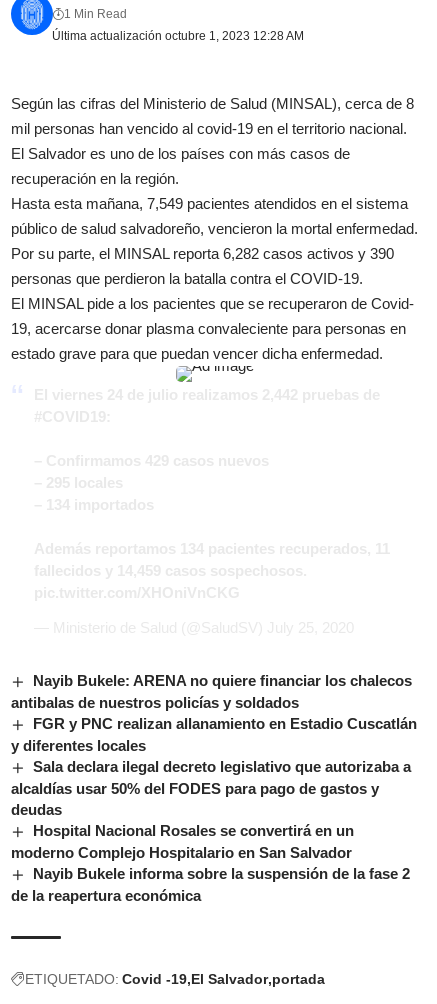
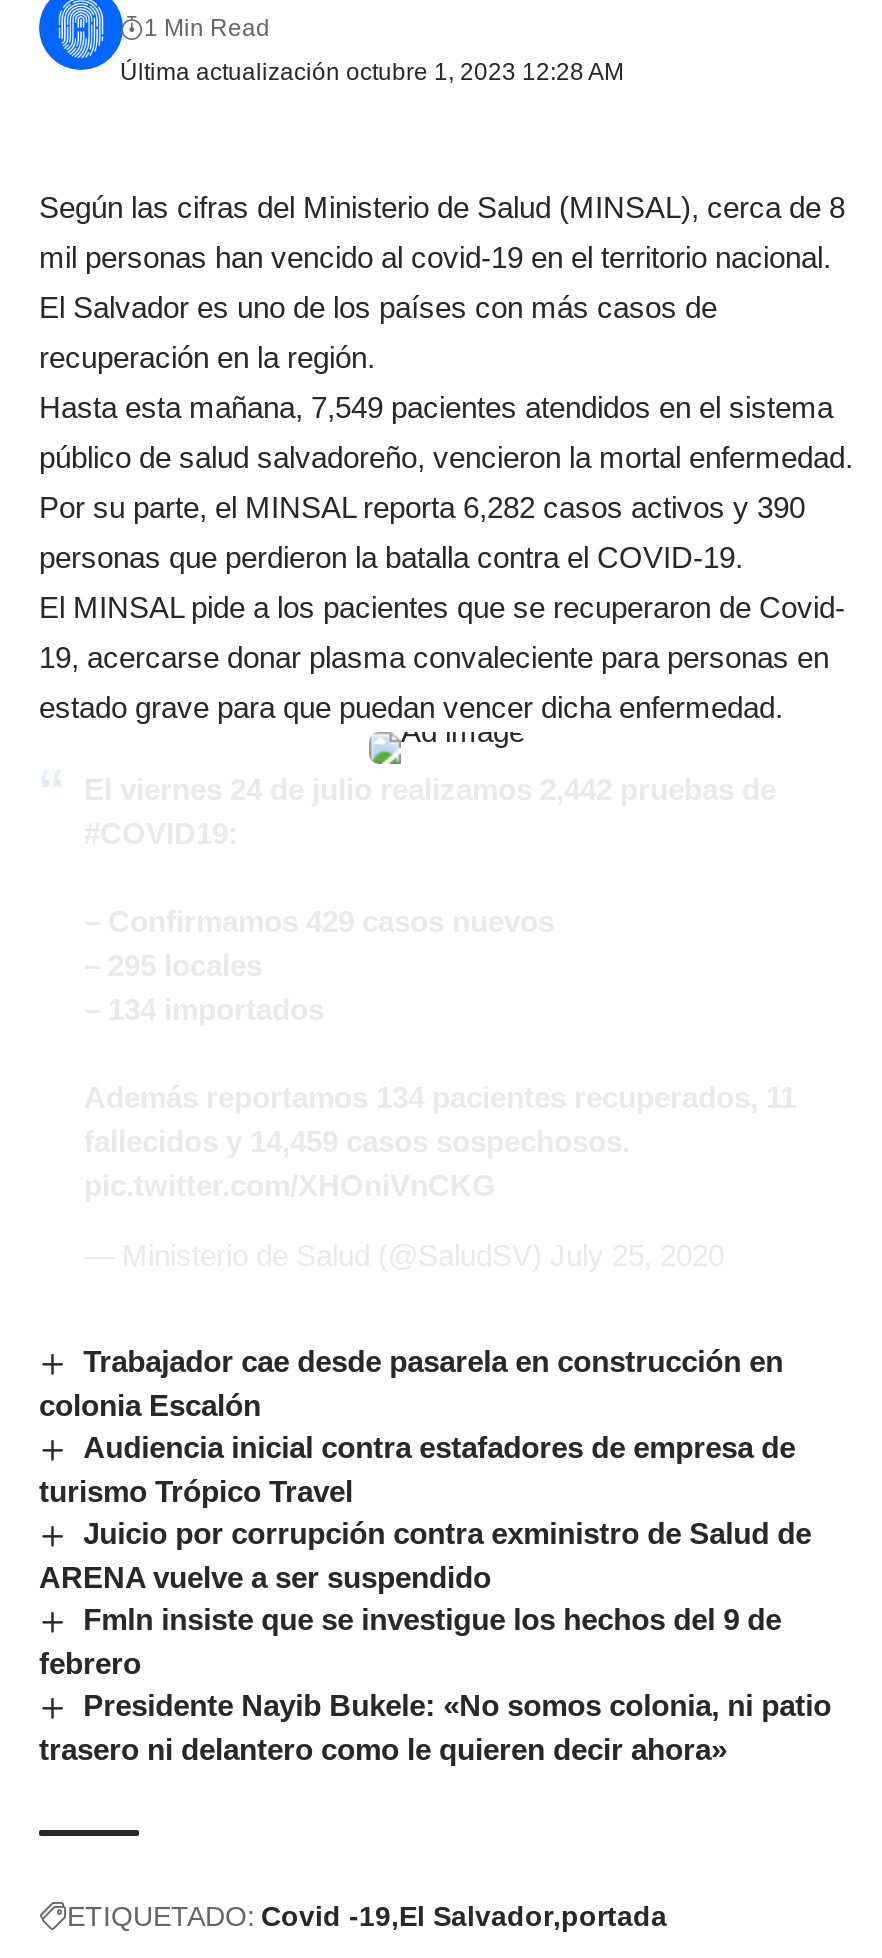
[11,672,417,904] Nayib Bukele: ARENA no quiere financiar los chalecos | antibalas de nuestros policías y soldados | FGR y PNC realizan allanamiento en Estadio Cuscatlán | y diferentes locales | Sala declara ilegal decreto legislativo que autorizaba a | alcaldías usar 50% del FODES para pago de gastos y | deudas | Hospital Nacional Rosales se convertirá en un | moderno Complejo Hospitalario en San Salvador | Nayib Bukele informa sobre la suspensión de la fase 2 | de la reapertura económica -> [39,1344,831,1767] Trabajador cae desde pasarela en construcción en | colonia Escalón | Audiencia inicial contra estafadores de empresa de | turismo Trópico Travel | Juicio por corrupción contra exministro de Salud de | ARENA vuelve a ser suspendido | Fmln insiste que se investigue los hechos del 9 de | febrero | Presidente Nayib Bukele: «No somos colonia, ni patio | trasero ni delantero como le quieren decir ahora»

